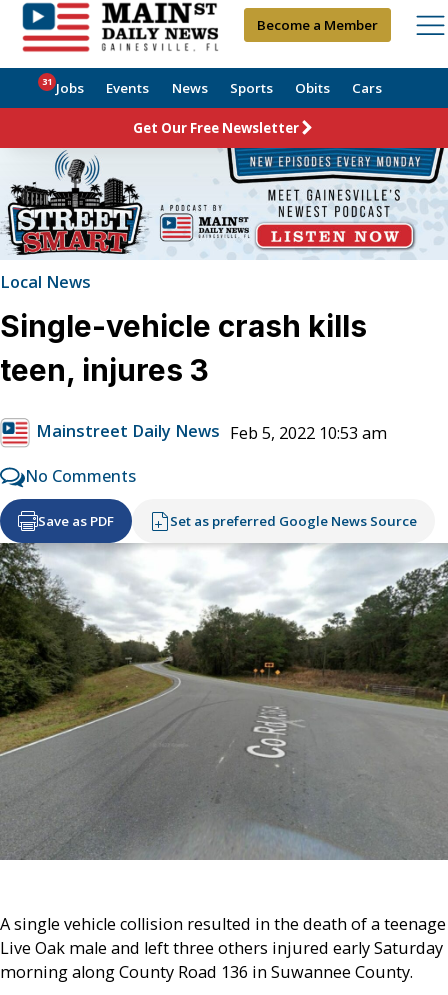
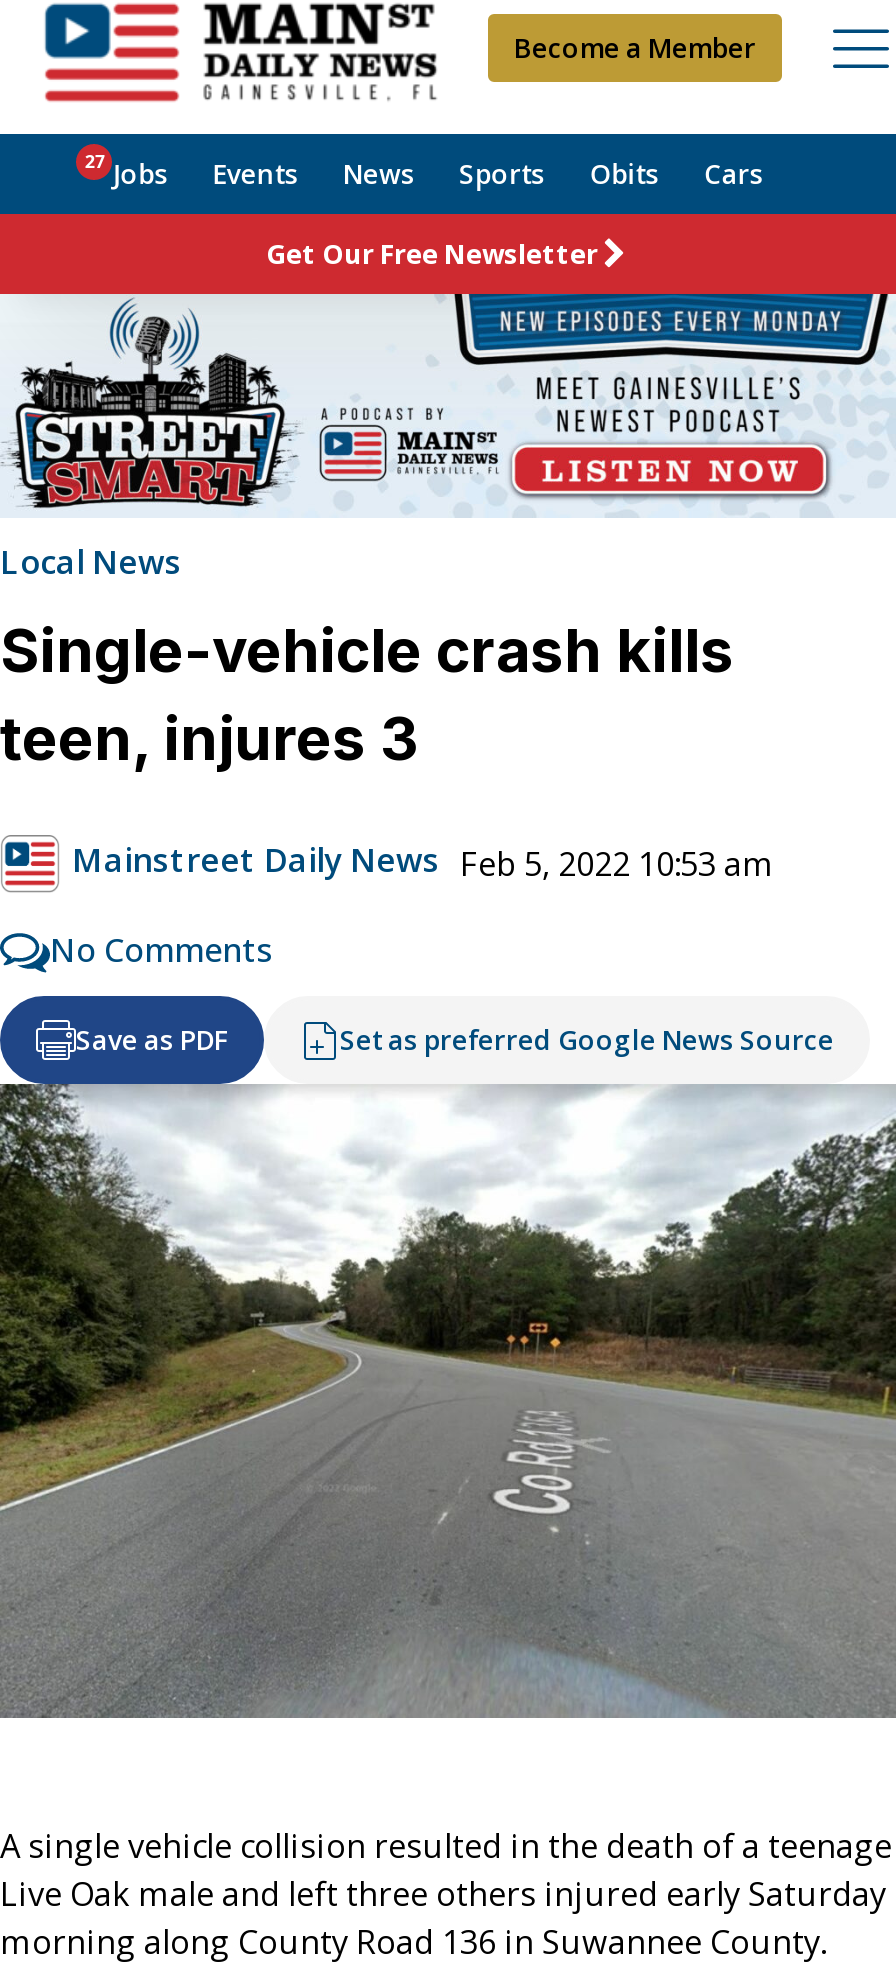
[42,75,382,97] 31 Jobs Events News Sports Obits Cars -> [85,148,764,192] 27 Jobs Events News Sports Obits Cars

